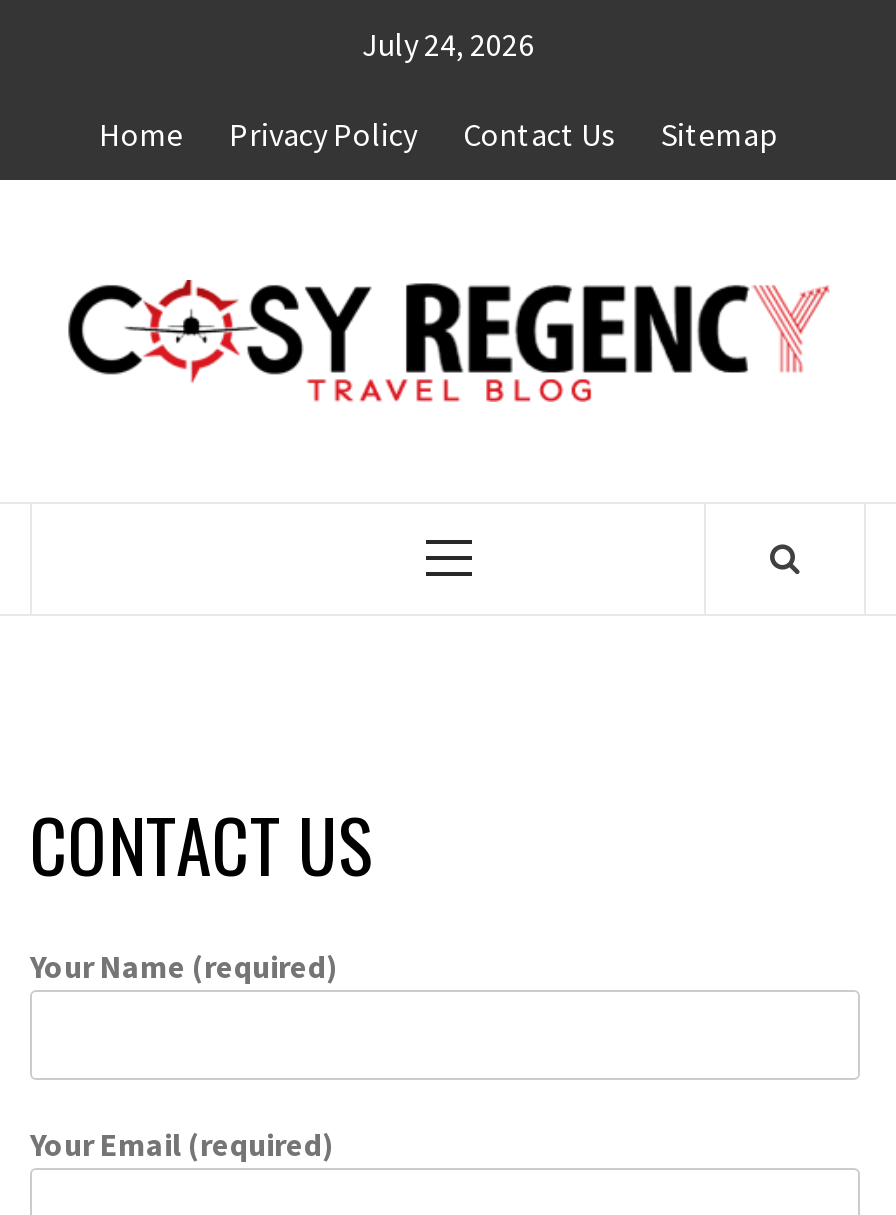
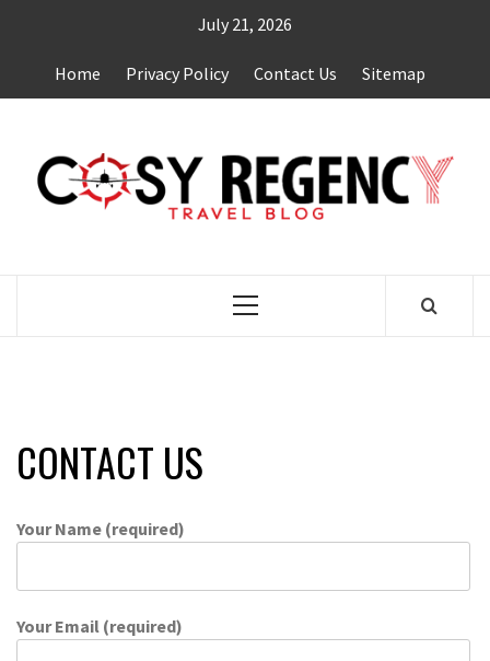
[362,24,534,64] July 24, 2026 -> [198,13,292,35] July 21, 2026

